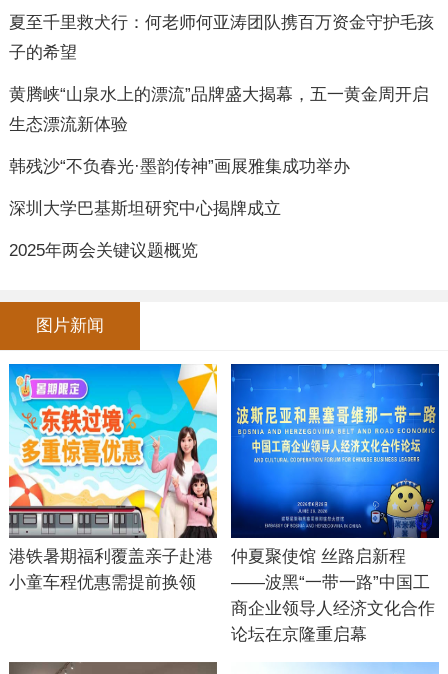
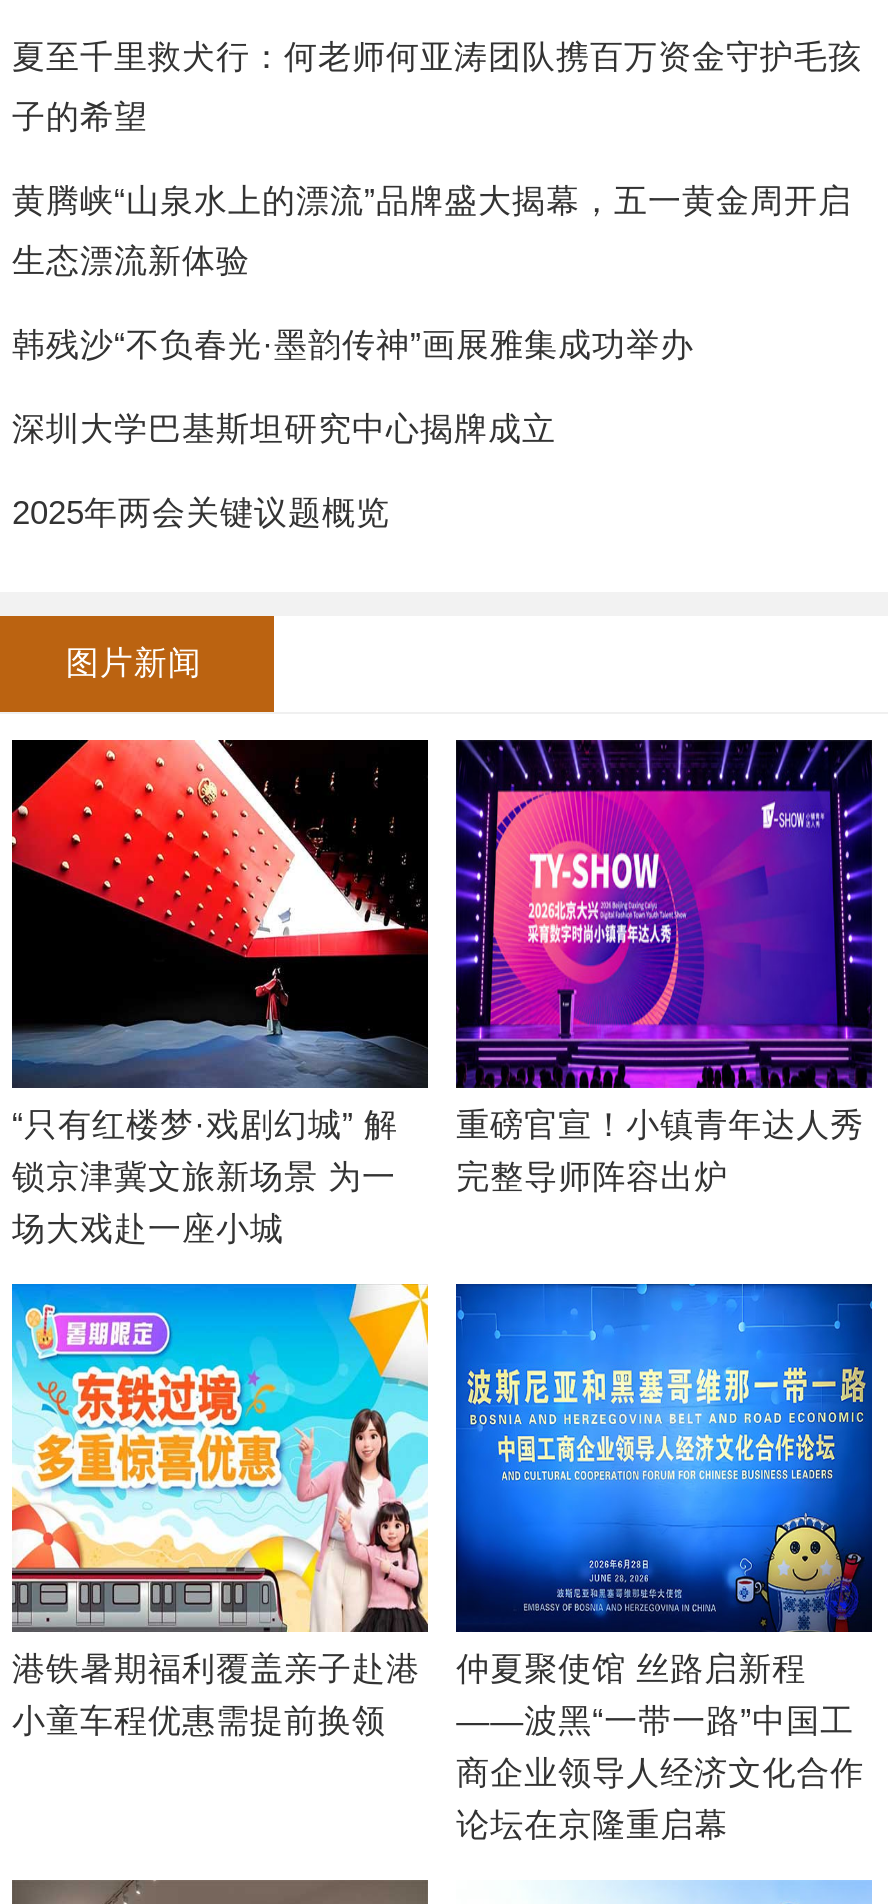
none -> [10,738,430,1247] [image] | “只有红楼梦·戏剧幻城” 解 | 锁京津冀文旅新场景 为一 | 场大戏赴一座小城
none -> [454,738,874,1195] [image] | 重磅官宣！小镇青年达人秀 | 完整导师阵容出炉

